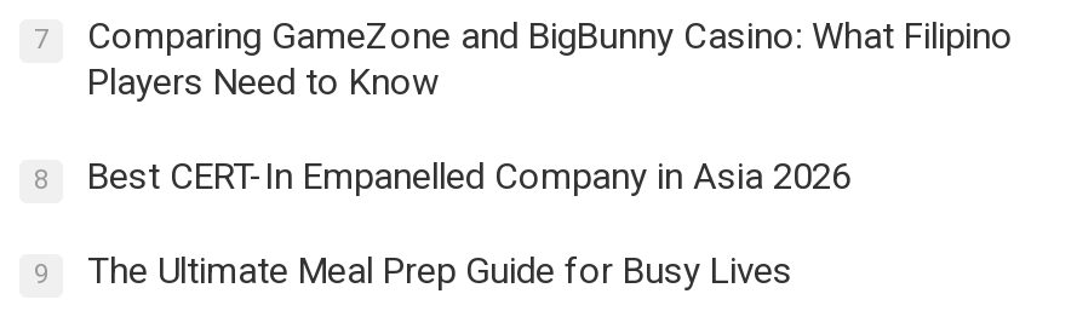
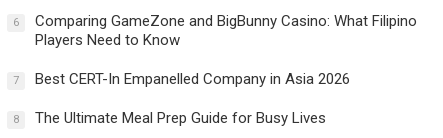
[34,14,1013,58] 7 Comparing GameZone and BigBunny Casino: What Filipino -> [13,12,417,30] 6 Comparing GameZone and BigBunny Casino: What Filipino
[34,155,850,198] 8 Best CERT-In Empanelled Company in Asia 2026 -> [13,70,350,88] 7 Best CERT-In Empanelled Company in Asia 2026
[34,249,792,293] 9 The Ultimate Meal Prep Guide for Busy Lives -> [13,109,326,127] 8 The Ultimate Meal Prep Guide for Busy Lives

